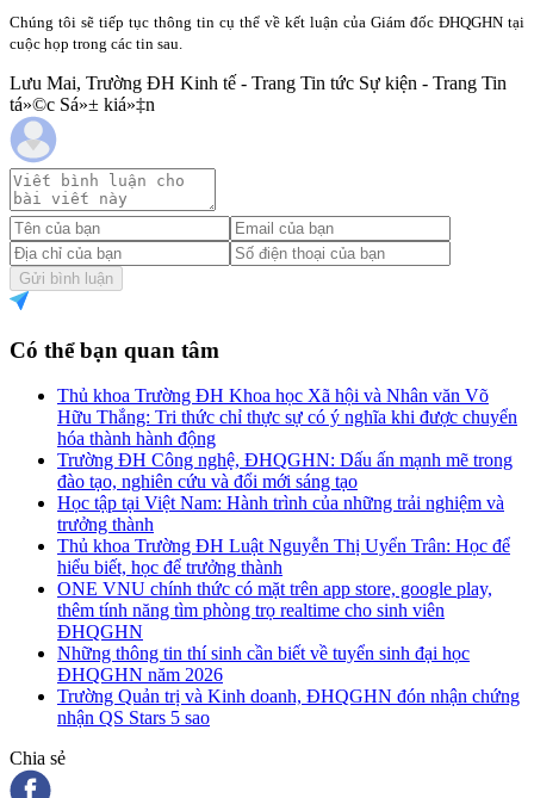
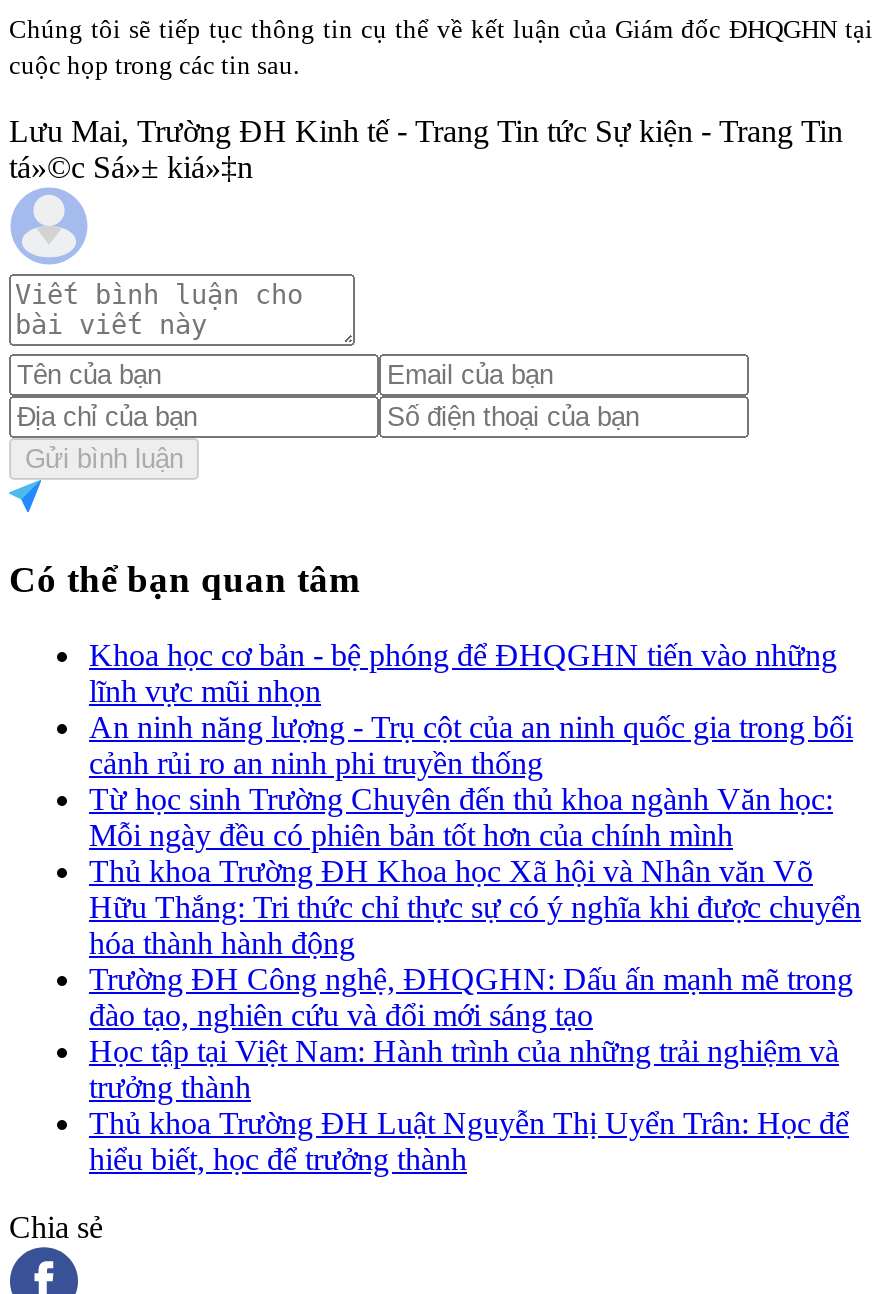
none -> [89,638,853,852] Khoa học cơ bản - bệ phóng để ĐHQGHN tiến vào những | lĩnh vực mũi nhọn | An ninh năng lượng - Trụ cột của an ninh quốc gia trong bối | cảnh rủi ro an ninh phi truyền thống | Từ học sinh Trường Chuyên đến thủ khoa ngành Văn học: | Mỗi ngày đều có phiên bản tốt hơn của chính mình
moved [57,386,517,578] -> [89,854,861,1176]: Thủ khoa Trường ĐH Khoa học Xã hội và Nhân văn Võ | Hữu Thắng: Tri thức chỉ thực sự có ý nghĩa khi được chuyển | hóa thành hành động | ... | Thủ khoa Trường ĐH Luật Nguyễn Thị Uyển Trân: Học để | hiểu biết, học để trưởng thành
[57,579,520,728] ONE VNU chính thức có mặt trên app store, google play, | thêm tính năng tìm phòng trọ realtime cho sinh viên | ĐHQGHN | Những thông tin thí sinh cần biết về tuyển sinh đại học | ĐHQGHN năm 2026 | Trường Quản trị và Kinh doanh, ĐHQGHN đón nhận chứng | nhận QS Stars 5 sao -> none

